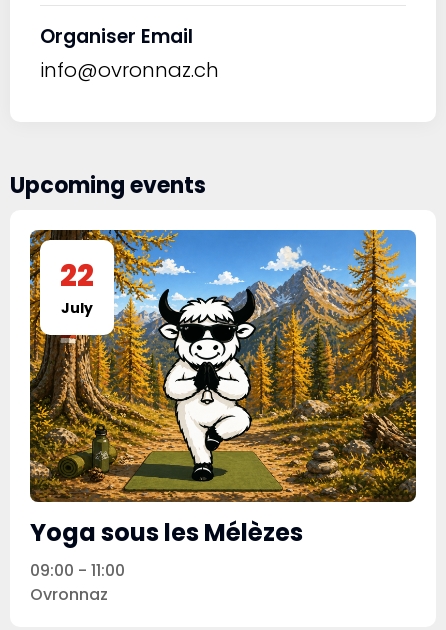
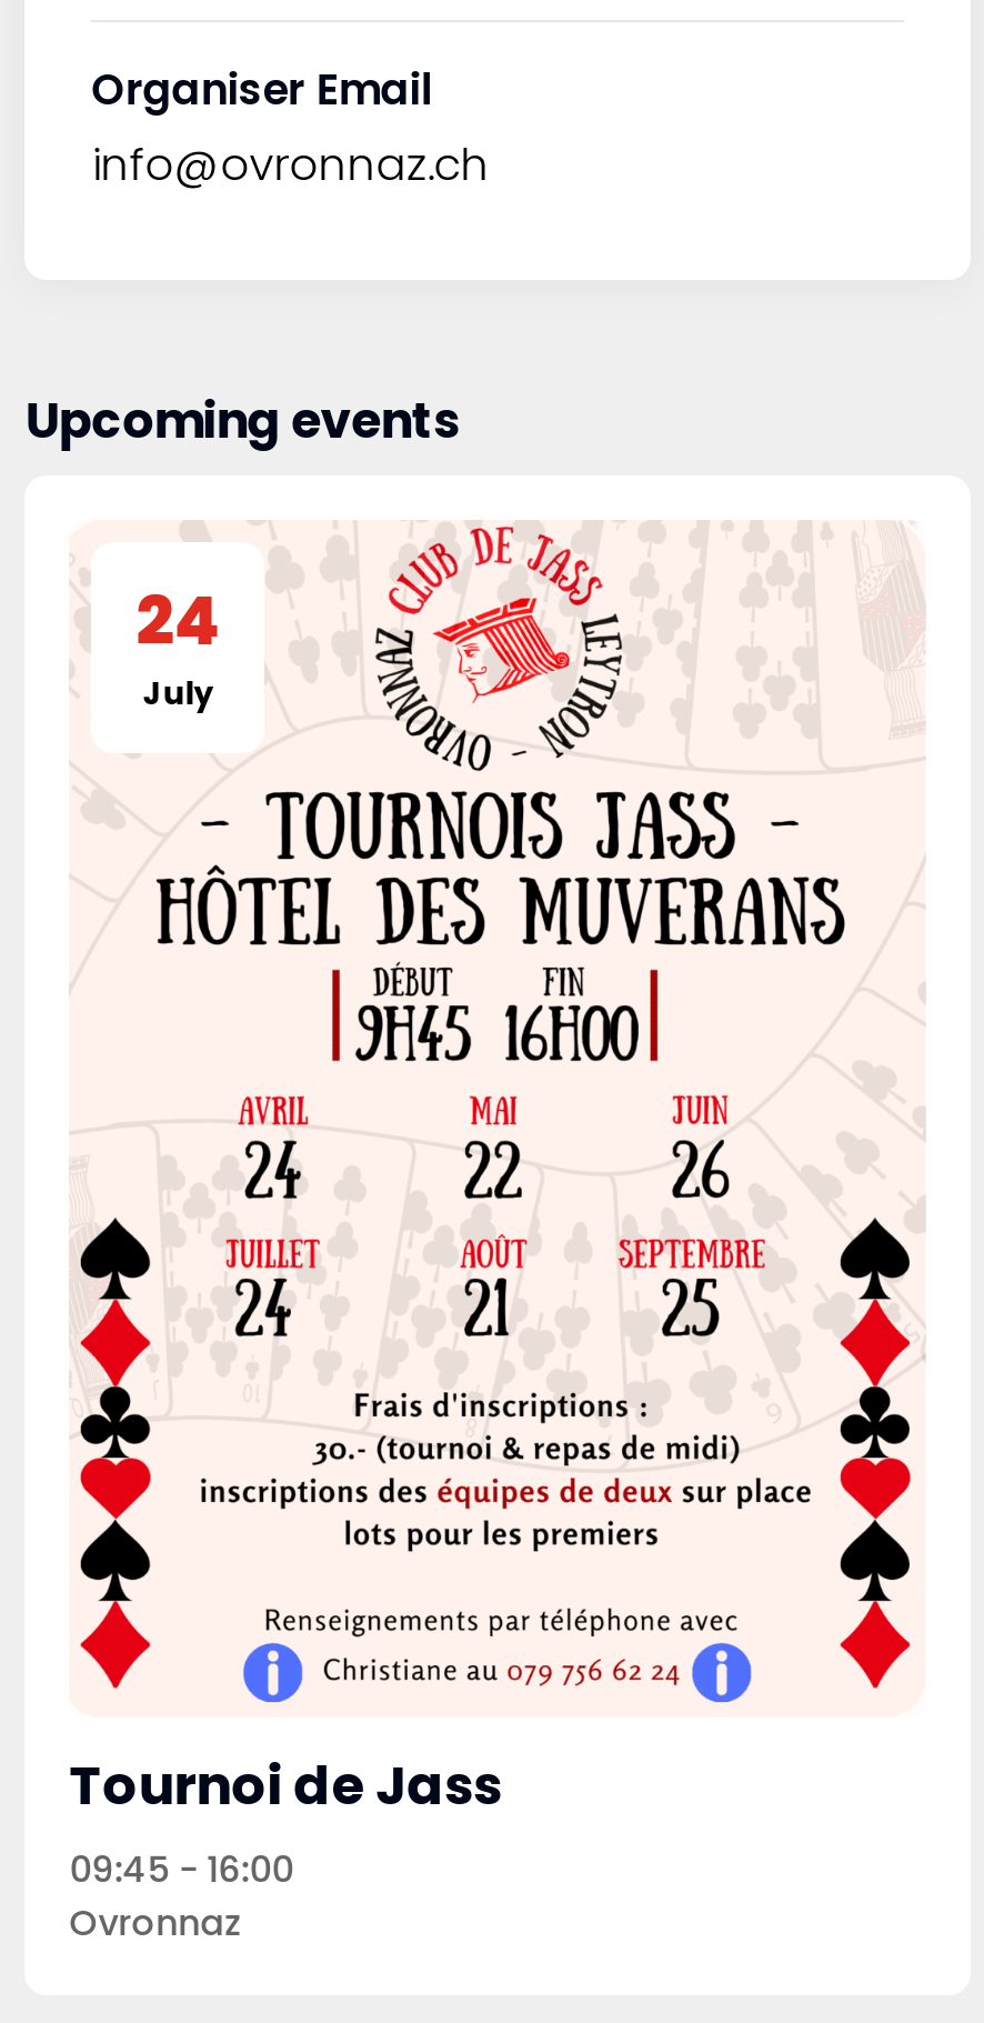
[29,229,417,503] [image] | 22 -> [69,520,926,1704] [image] | 24
[30,516,303,582] Yoga sous les Mélèzes | 09:00 - 11:00 -> [69,1750,502,1896] Tournoi de Jass | 09:45 - 16:00

